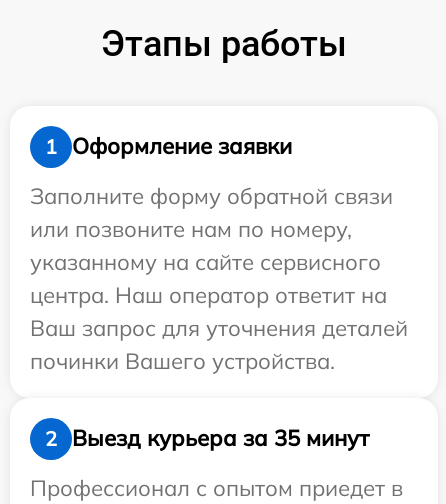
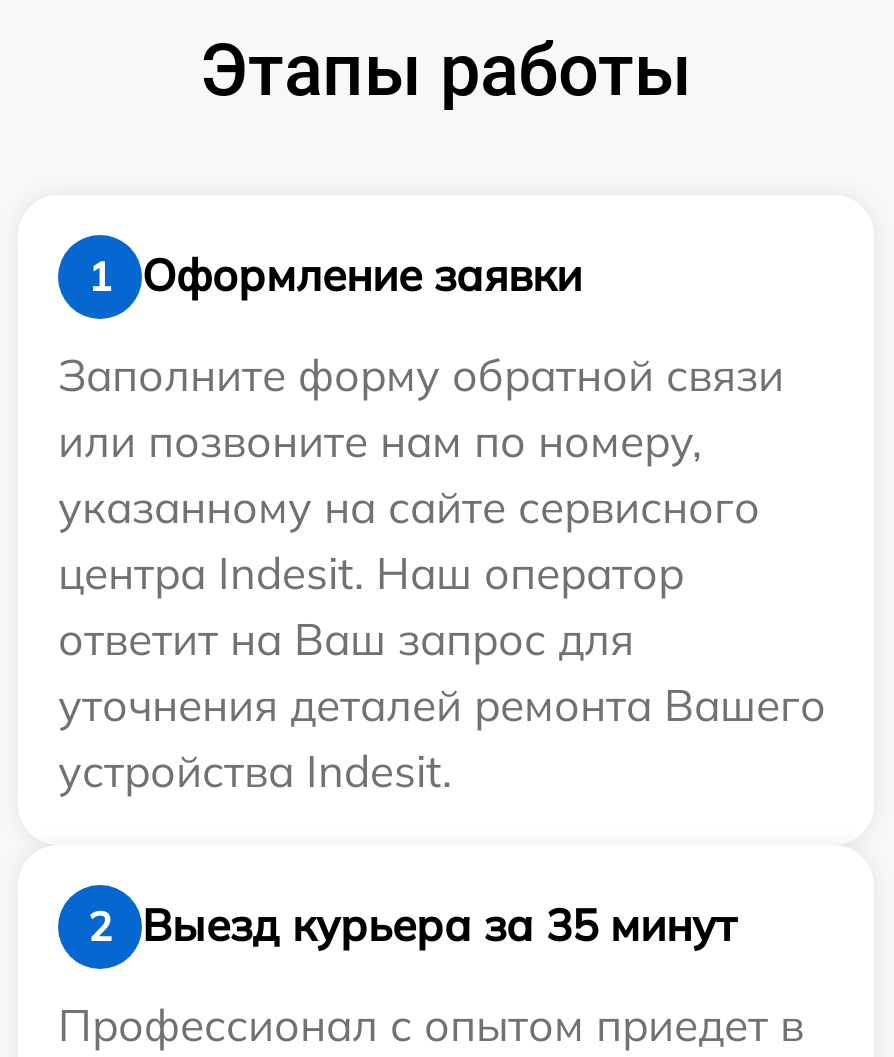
[30,281,408,375] центра. Наш оператор ответит на | Ваш запрос для уточнения деталей | починки Вашего устройства. -> [58,545,826,799] центра Indesit. Наш оператор | ответит на Ваш запрос для | уточнения деталей ремонта Вашего | устройства Indesit.

